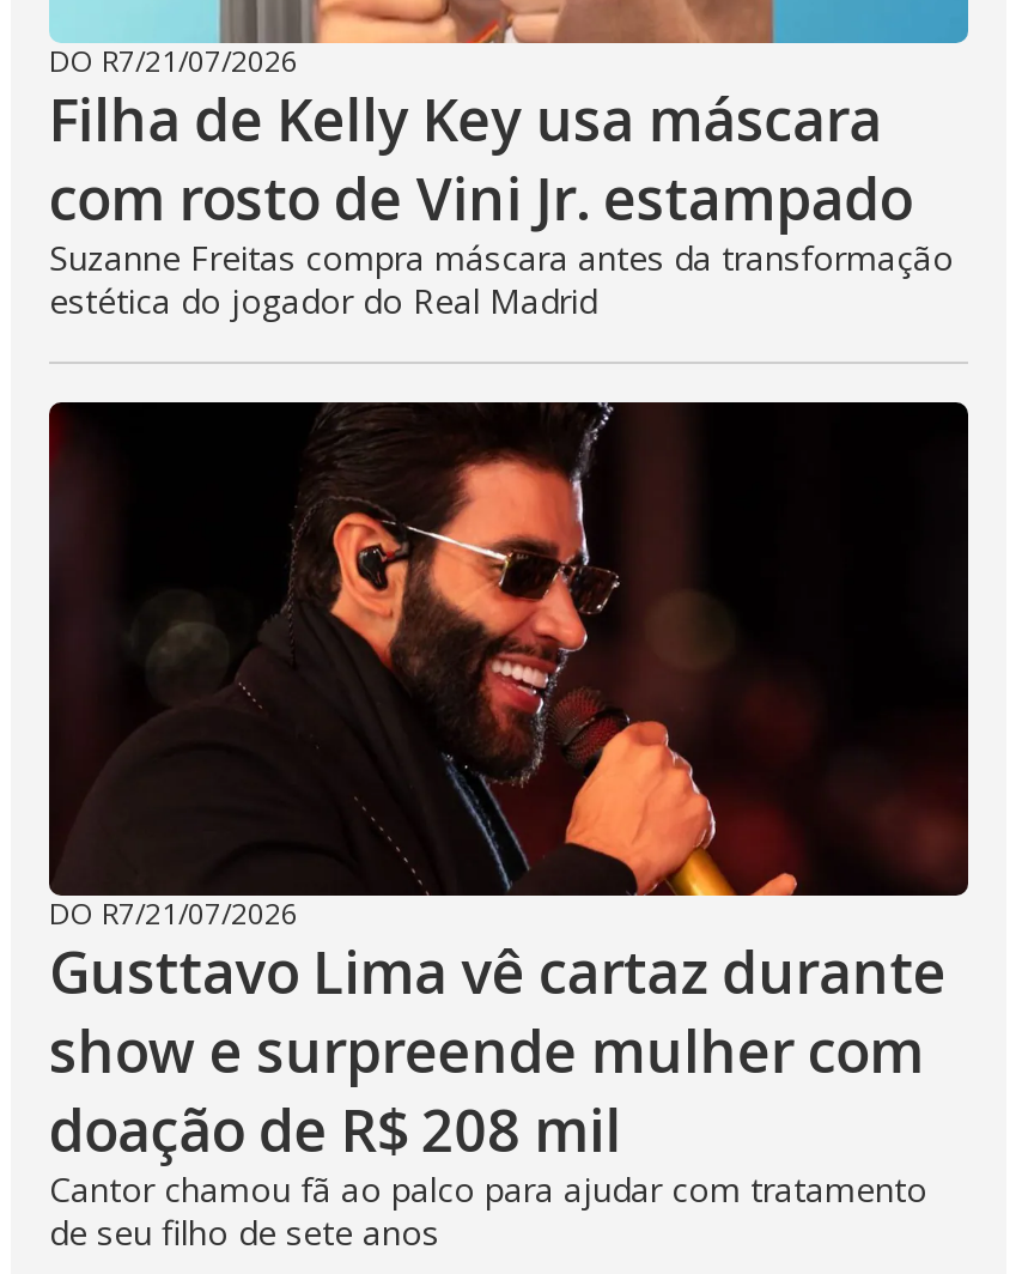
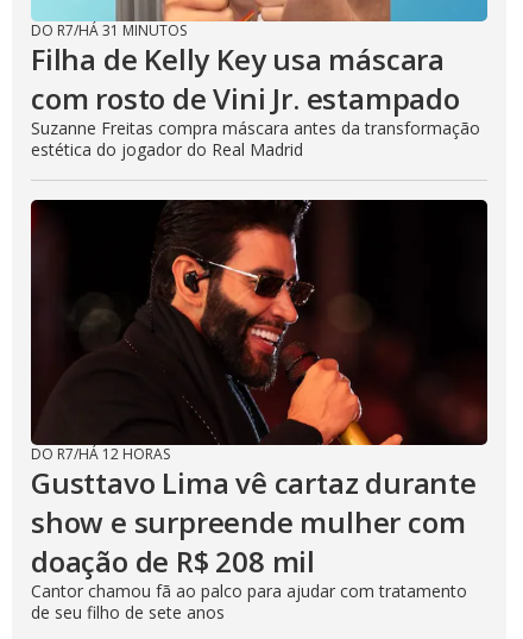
[49,41,298,81] DO R7/21/07/2026 -> [31,20,187,40] DO R7/HÁ 31 MINUTOS
[49,893,298,934] DO R7/21/07/2026 -> [31,444,170,464] DO R7/HÁ 12 HORAS

